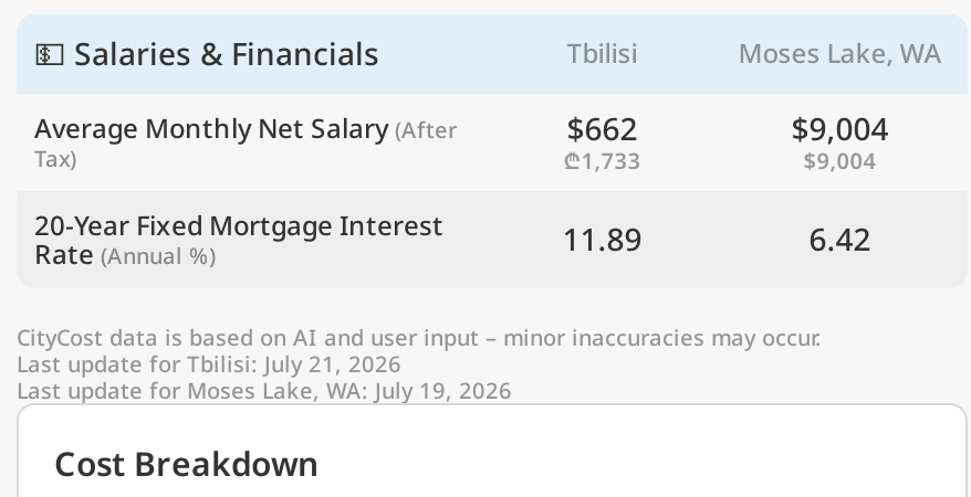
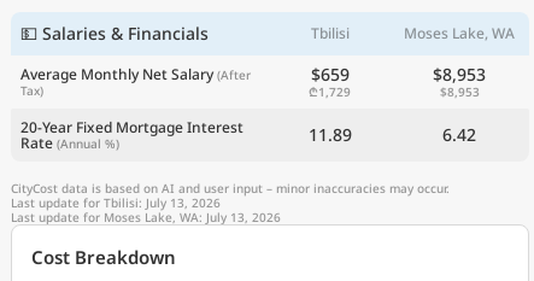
[567,108,638,150] $662 -> [311,63,349,86] $659
[791,108,888,150] $9,004 -> [433,63,486,86] $8,953
[563,145,641,176] ₾1,733 -> [309,83,351,100] ₾1,729
[804,145,877,176] $9,004 -> [440,83,480,100] $8,953
[17,348,401,379] Last update for Tbilisi: July 21, 2026 -> [11,194,221,211] Last update for Tbilisi: July 13, 2026
[17,375,512,406] Last update for Moses Lake, WA: July 19, 2026 -> [11,209,281,226] Last update for Moses Lake, WA: July 13, 2026

